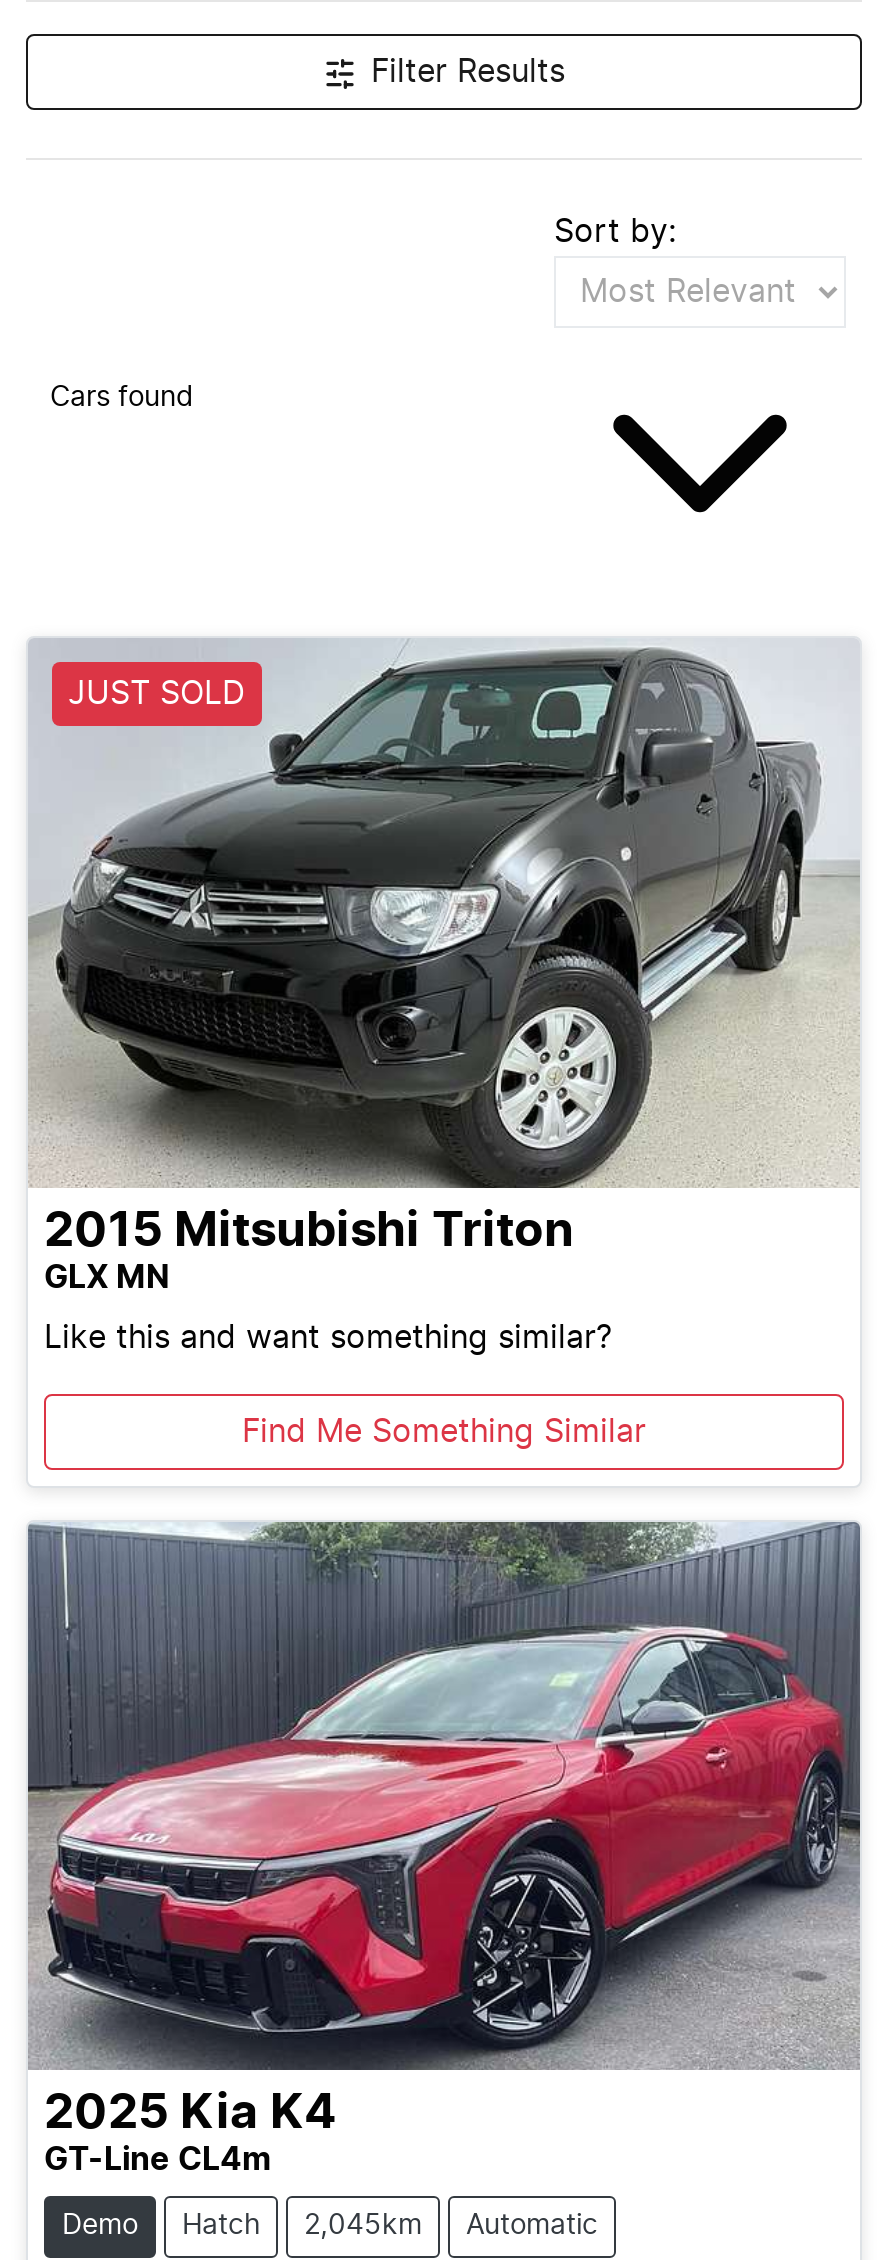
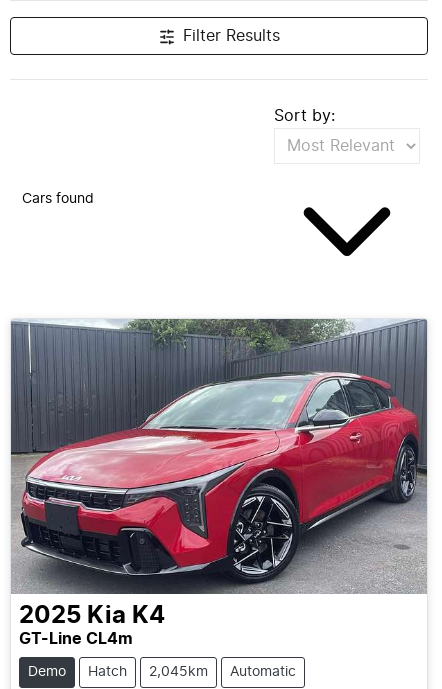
[28,638,858,1188] [image] | JUST SOLD -> none
[44,1207,646,1447] 2015 Mitsubishi Triton | GLX MN | Like this and want something similar? | Find Me Something Similar -> none

